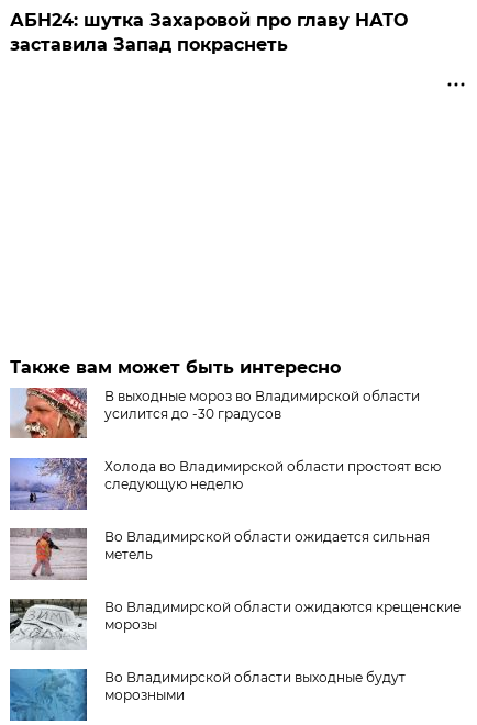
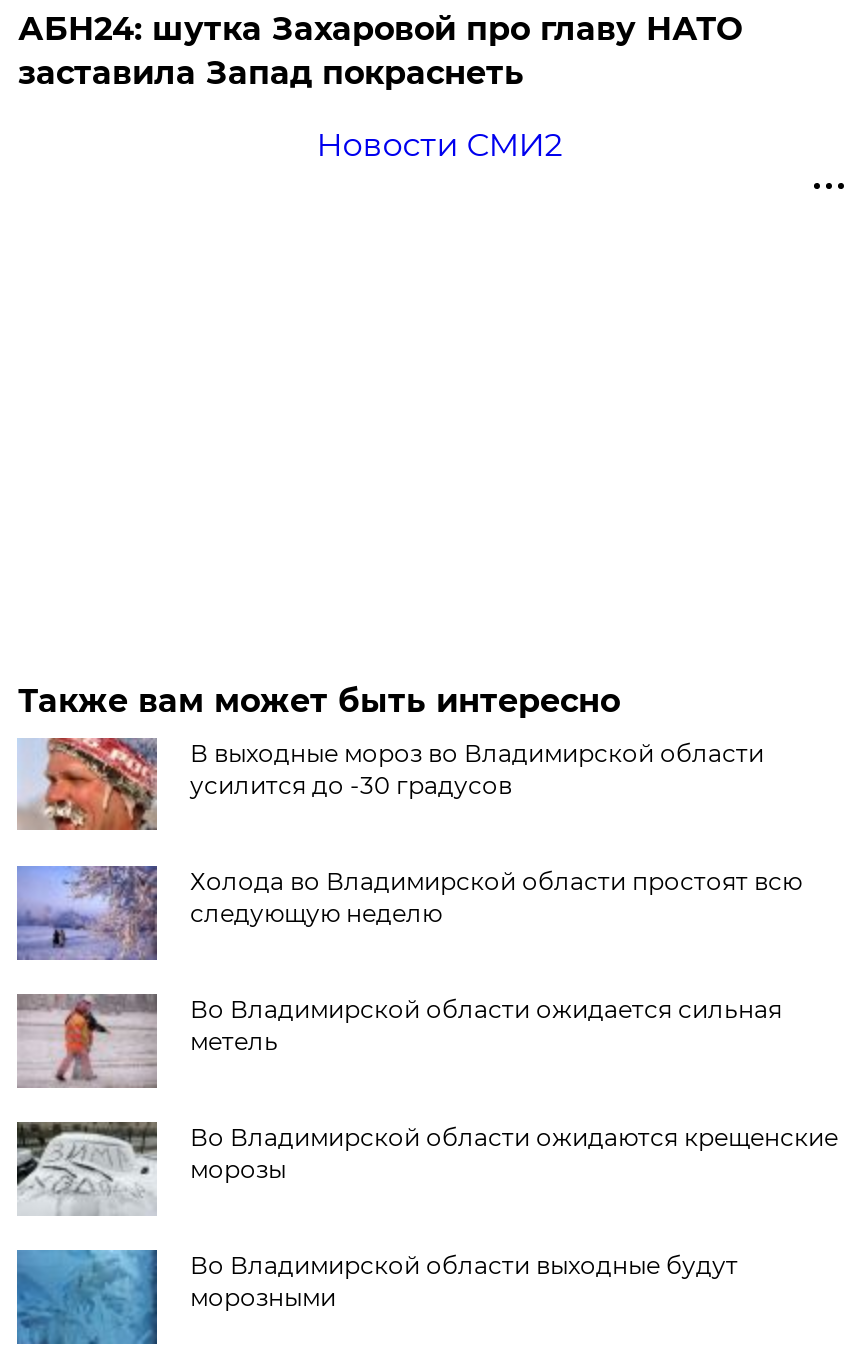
none -> [316,126,562,164] Новости СМИ2

